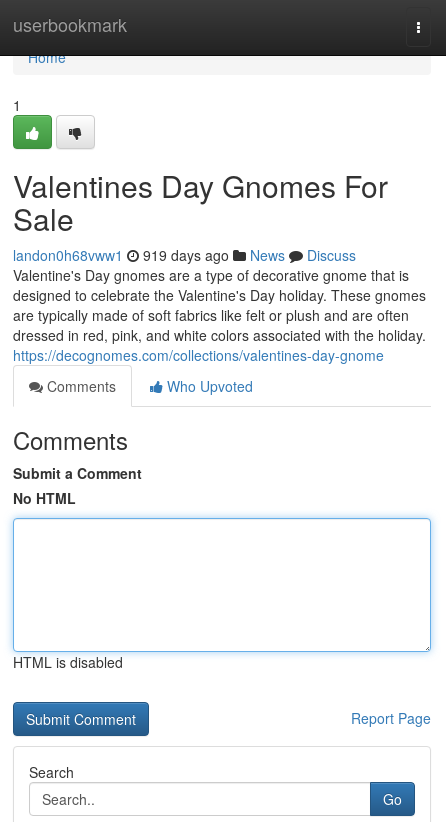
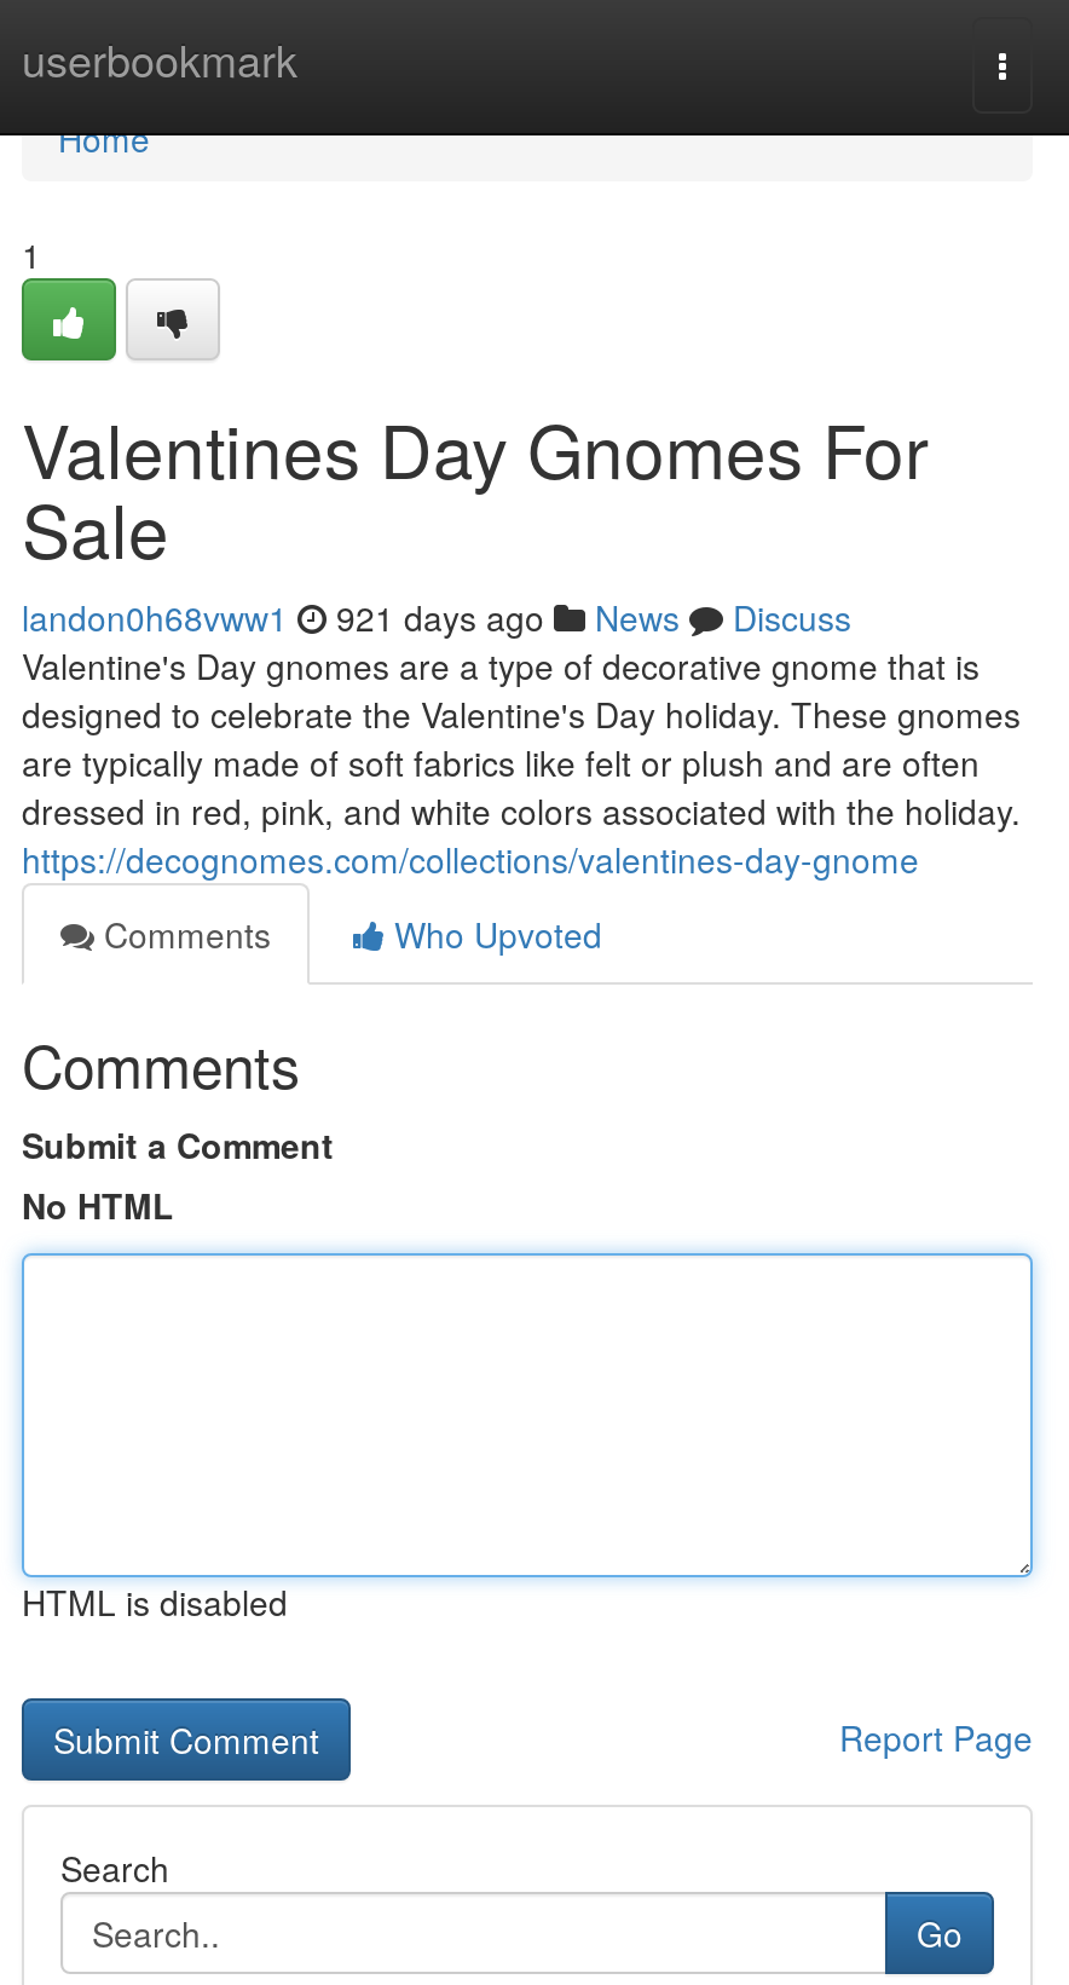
[13,245,356,265] landon0h68vww1 919 days ago News Discuss -> [22,593,851,641] landon0h68vww1 921 days ago News Discuss

